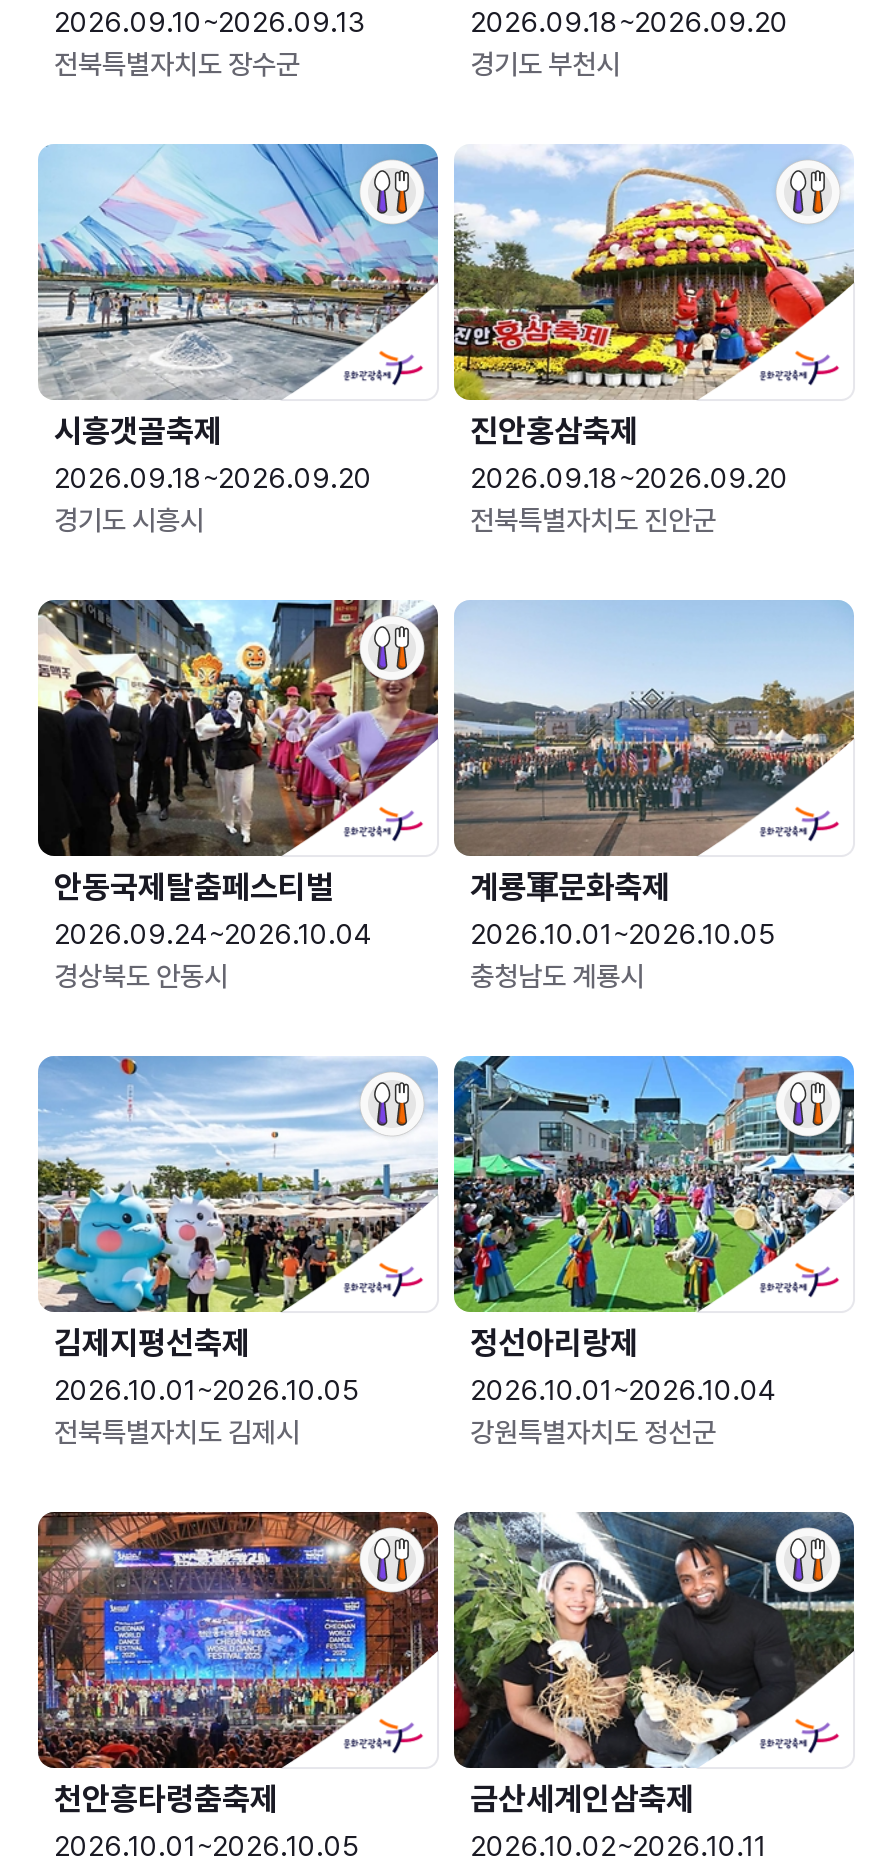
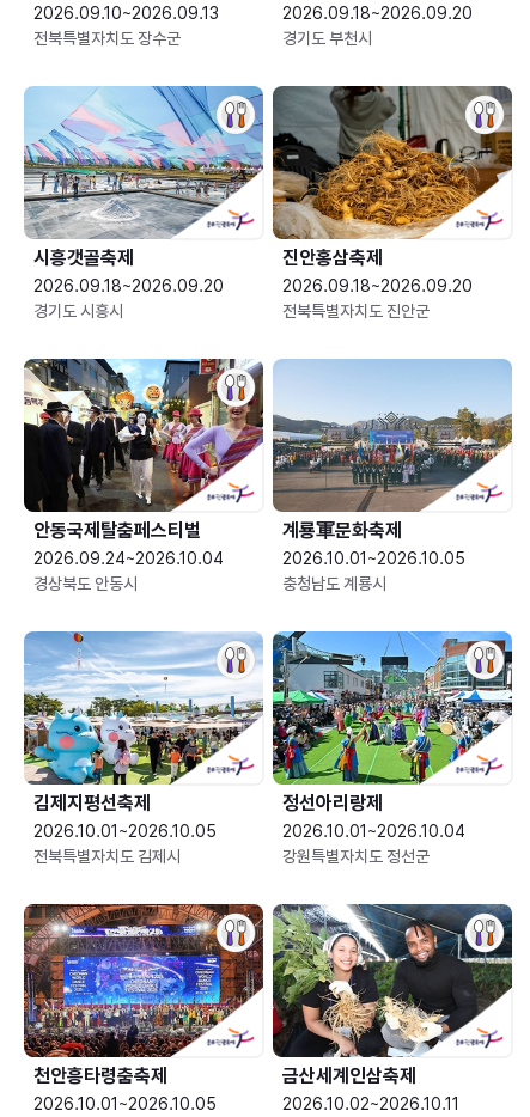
[452,144,854,400] [image] -> [272,85,513,239] [image]

